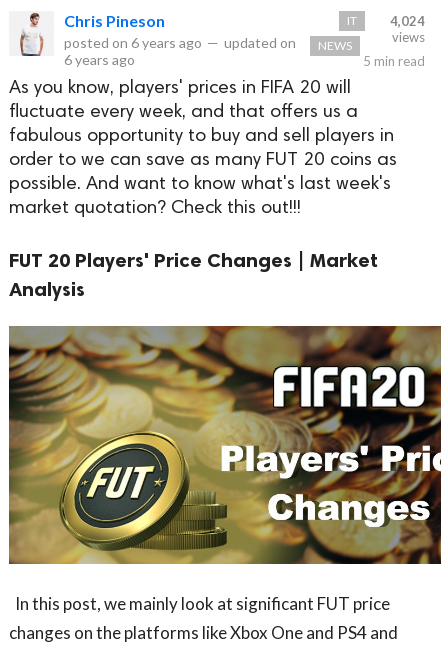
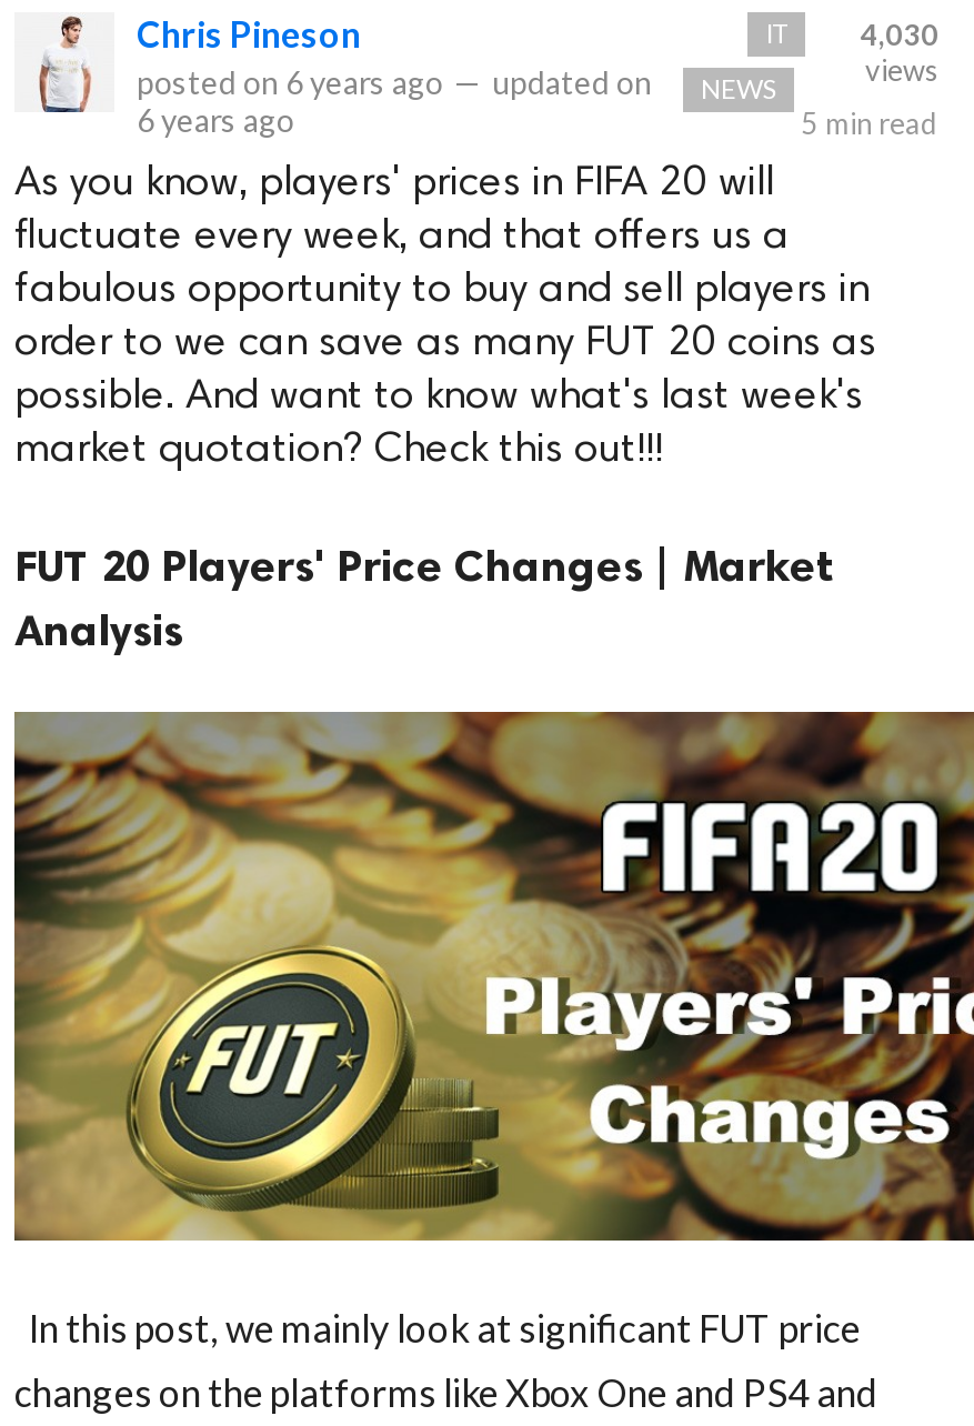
[390,13,425,29] 4,024 -> [861,17,938,52] 4,030

